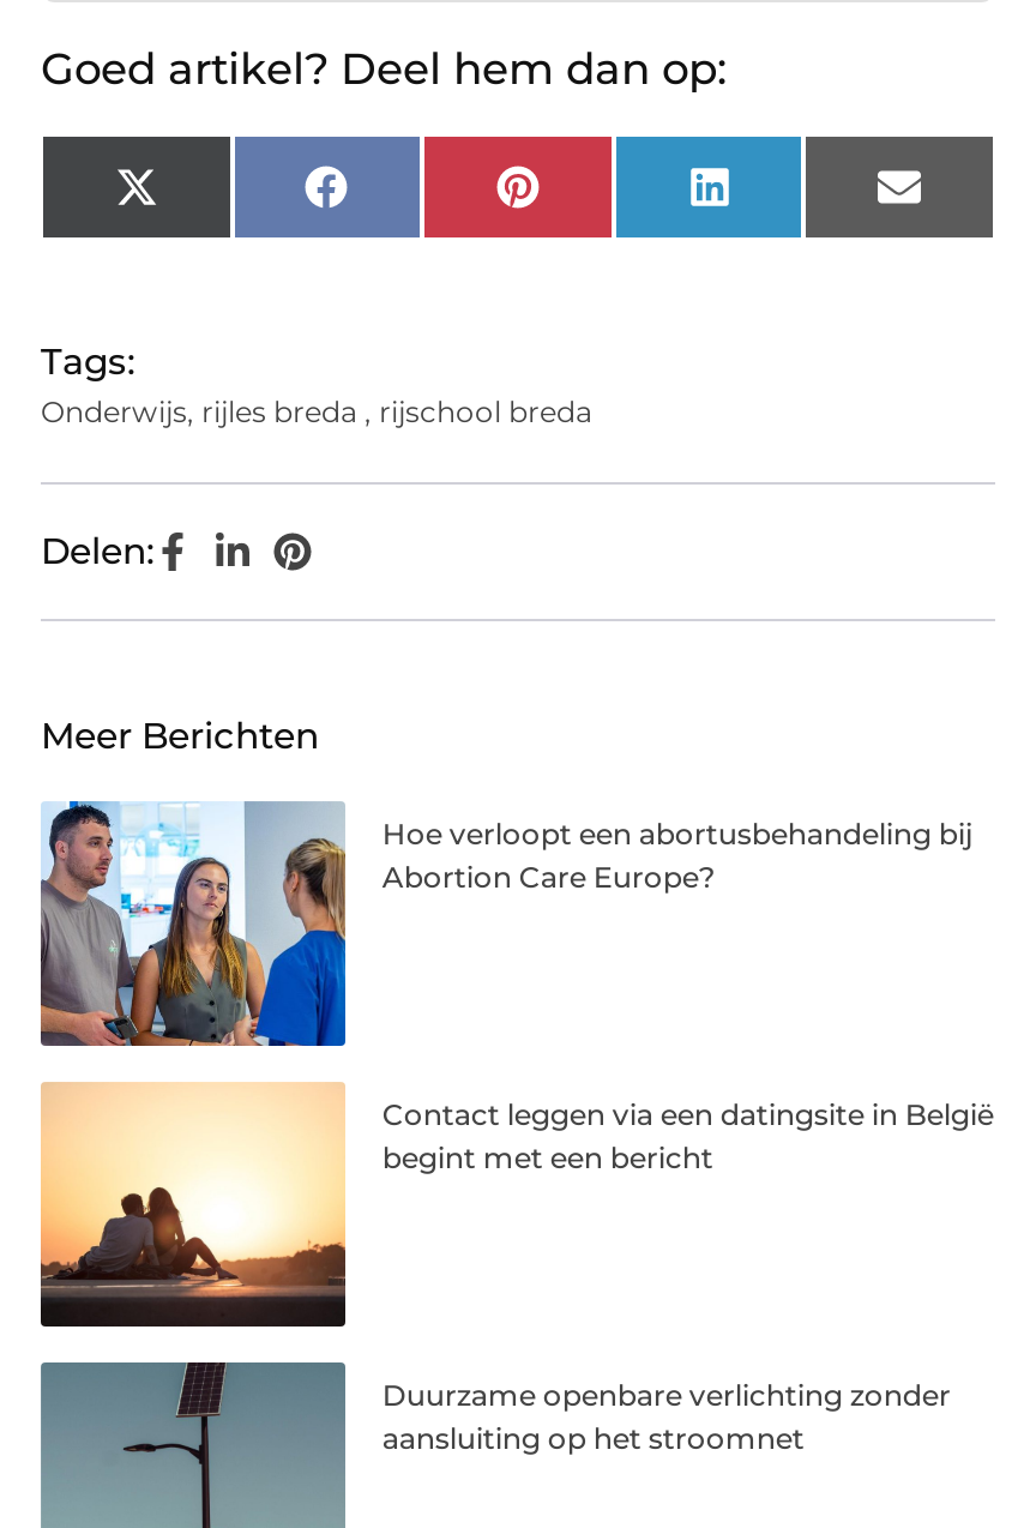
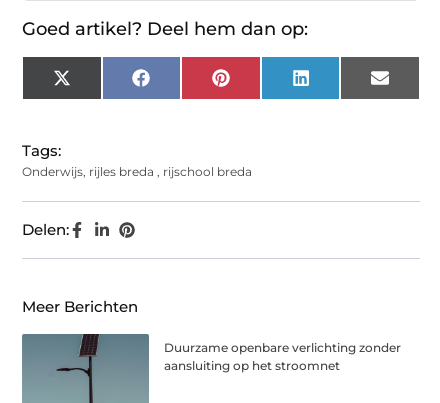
[38,799,972,1048] [image] | Hoe verloopt een abortusbehandeling bij | Abortion Care Europe? -> none
[38,1079,994,1329] [image] | Contact leggen via een datingsite in België | begint met een bericht -> none

